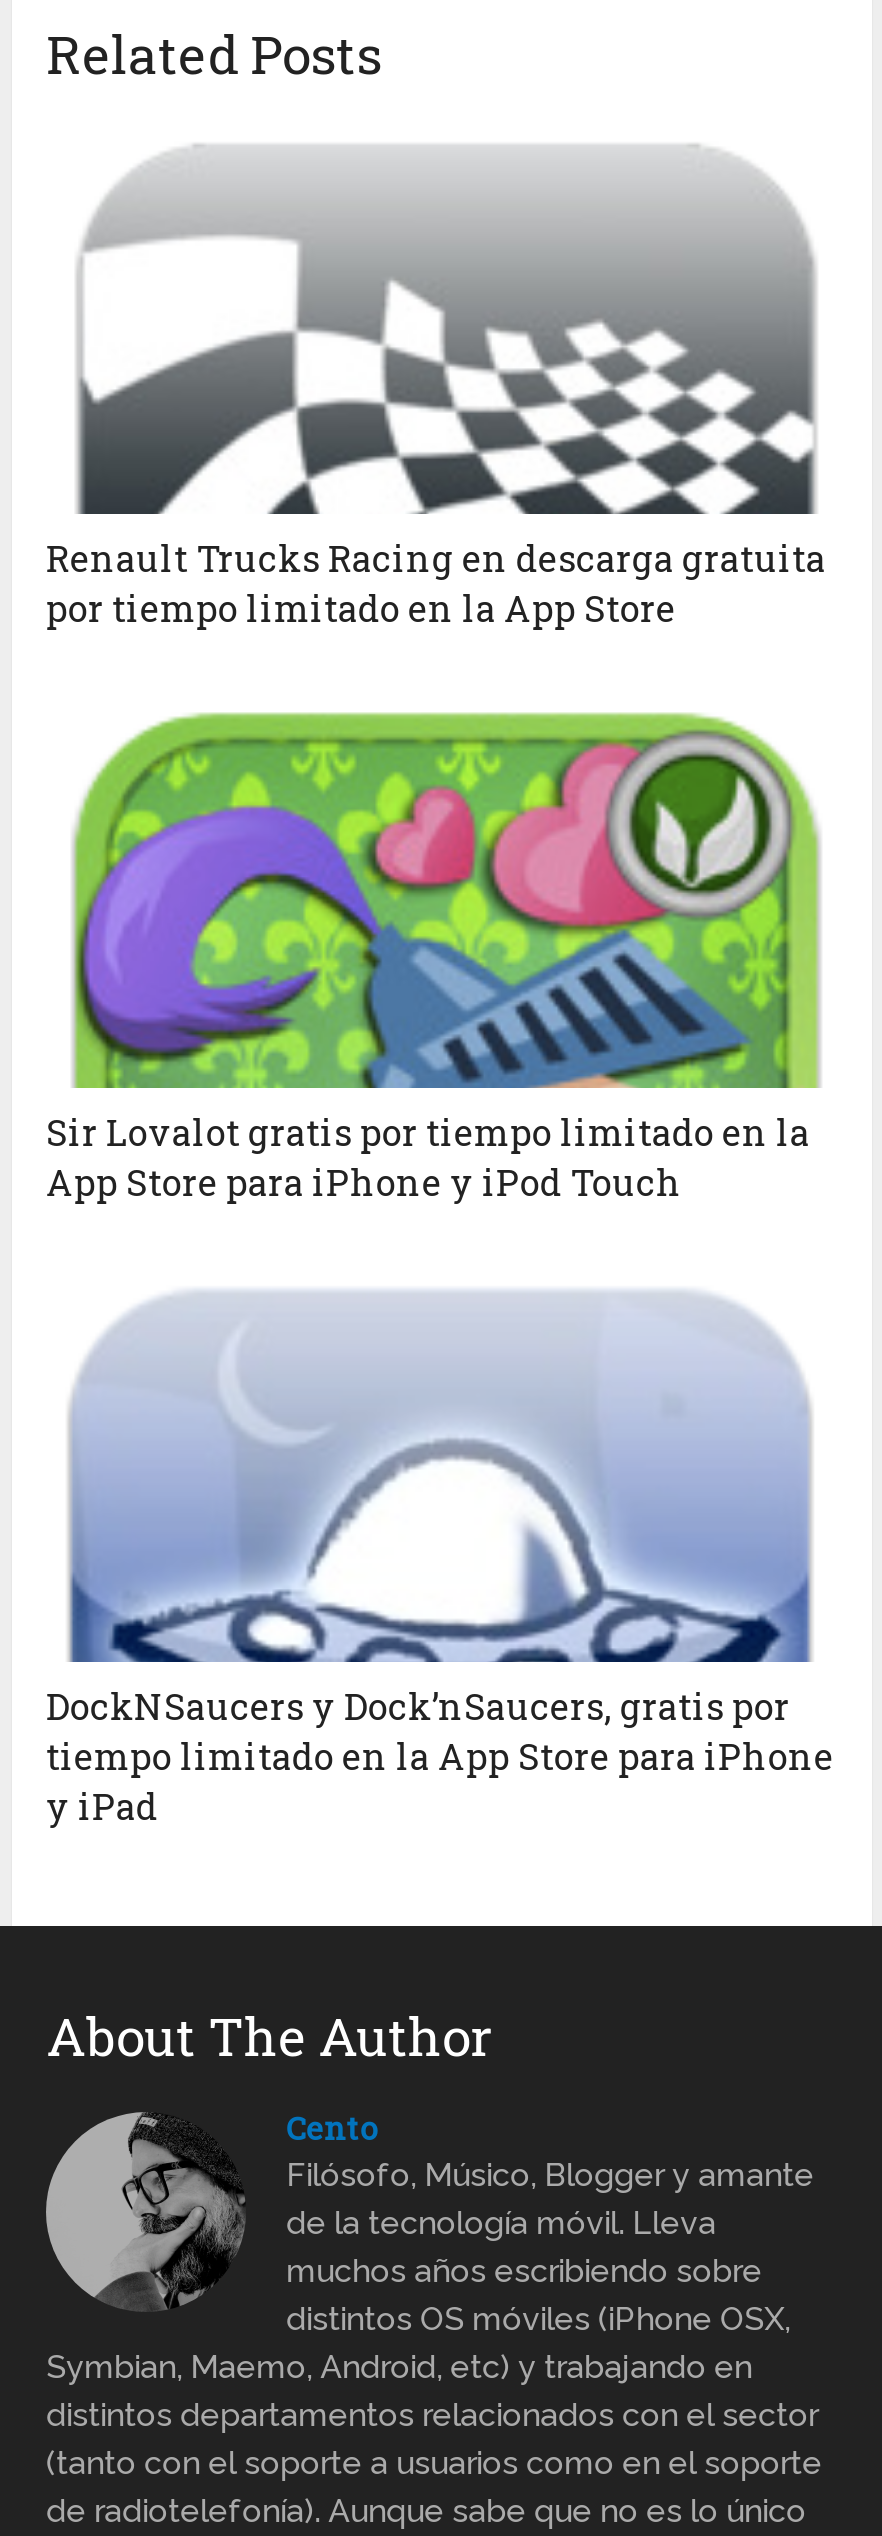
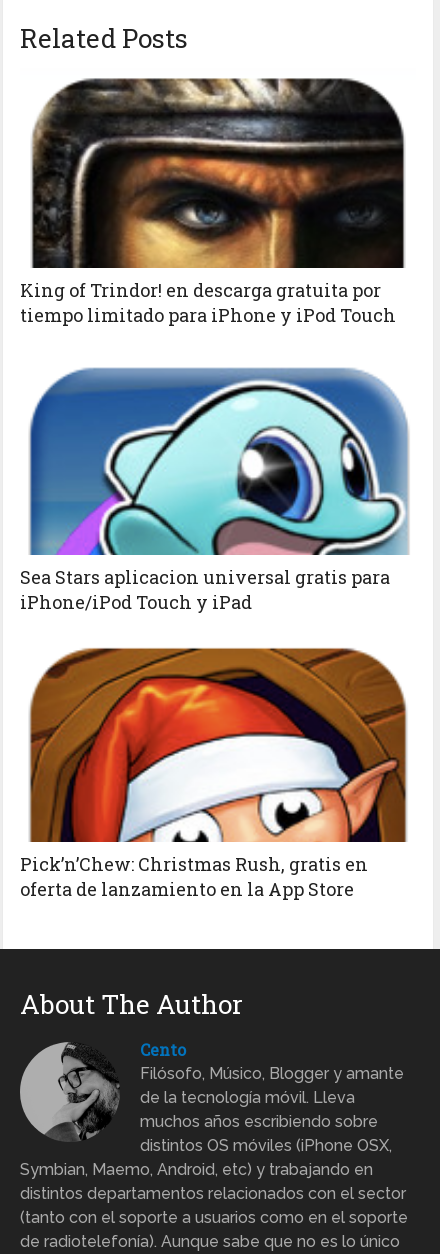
[46,144,826,632] [image] | Renault Trucks Racing en descarga gratuita | por tiempo limitado en la App Store -> [20,77,404,327] [image] | King of Trindor! en descarga gratuita por | tiempo limitado para iPhone y iPod Touch
[46,712,820,1206] [image] | Sir Lovalot gratis por tiempo limitado en la | App Store para iPhone y iPod Touch -> [20,367,408,614] [image] | Sea Stars aplicacion universal gratis para | iPhone/iPod Touch y iPad
[46,1290,834,1830] [image] | DockNSaucers y Dock’nSaucers, gratis por | tiempo limitado en la App Store para iPhone | y iPad -> [20,647,408,901] [image] | Pick’n’Chew: Christmas Rush, gratis en | oferta de lanzamiento en la App Store

